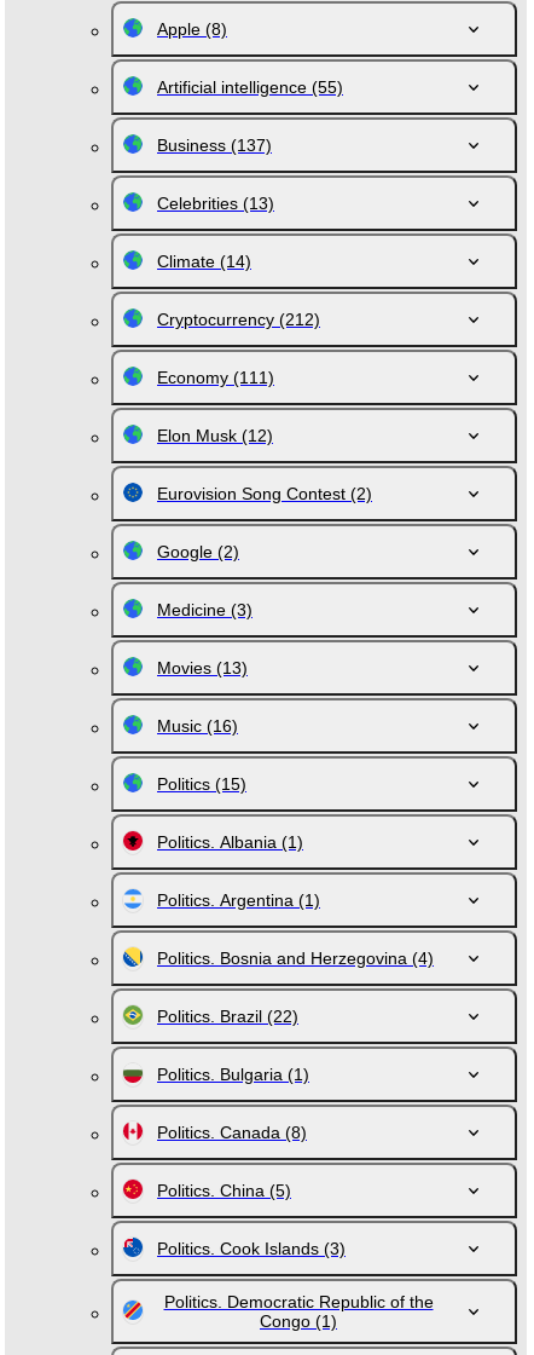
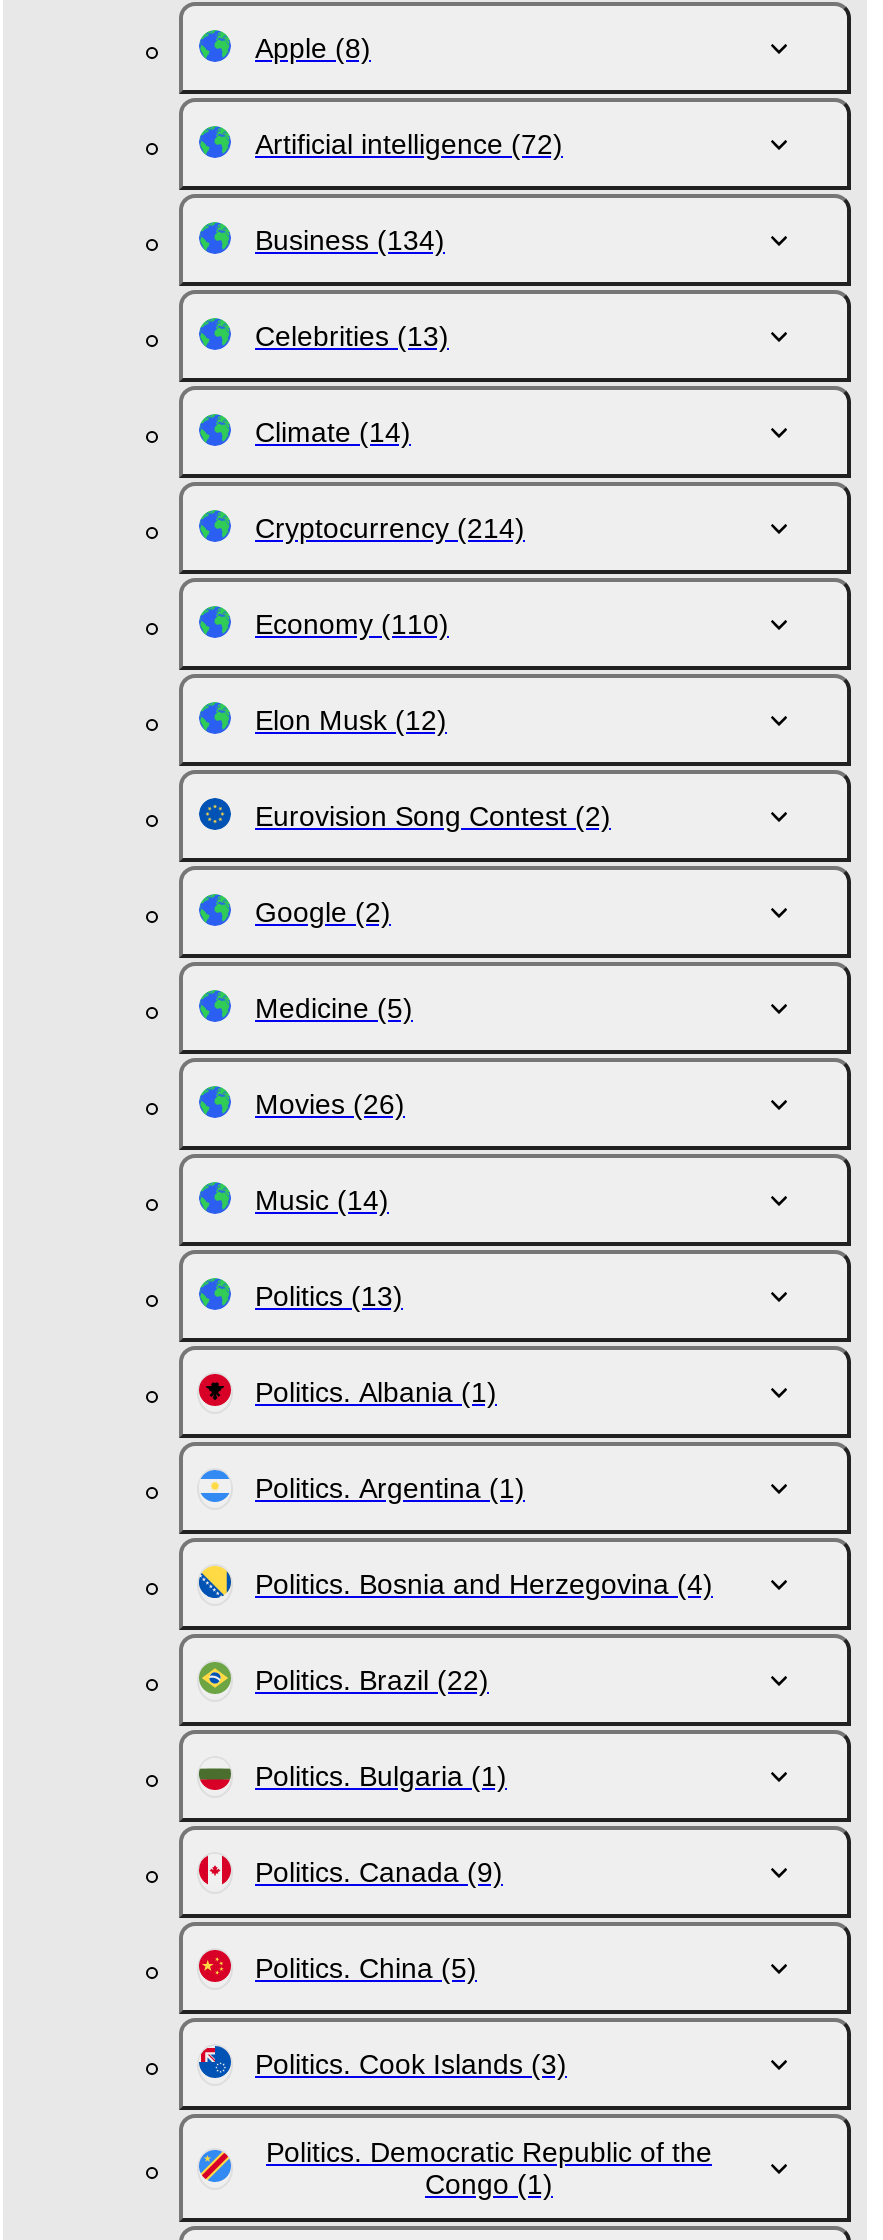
[157,77,343,97] Artificial intelligence (55) -> [255,128,563,160] Artificial intelligence (72)
[157,135,272,155] Business (137) -> [255,224,445,256] Business (134)
[157,310,320,329] Cryptocurrency (212) -> [255,512,525,544] Cryptocurrency (214)
[157,368,274,387] Economy (111) -> [255,608,449,640] Economy (110)
[157,600,253,619] Medicine (3) -> [255,992,413,1024] Medicine (5)
[157,658,248,677] Movies (13) -> [255,1088,405,1120] Movies (26)
[157,716,238,736] Music (16) -> [255,1184,389,1216] Music (14)
[157,774,246,794] Politics (15) -> [255,1280,403,1312] Politics (13)
[157,1123,307,1142] Politics. Canada (8) -> [255,1856,503,1888] Politics. Canada (9)

